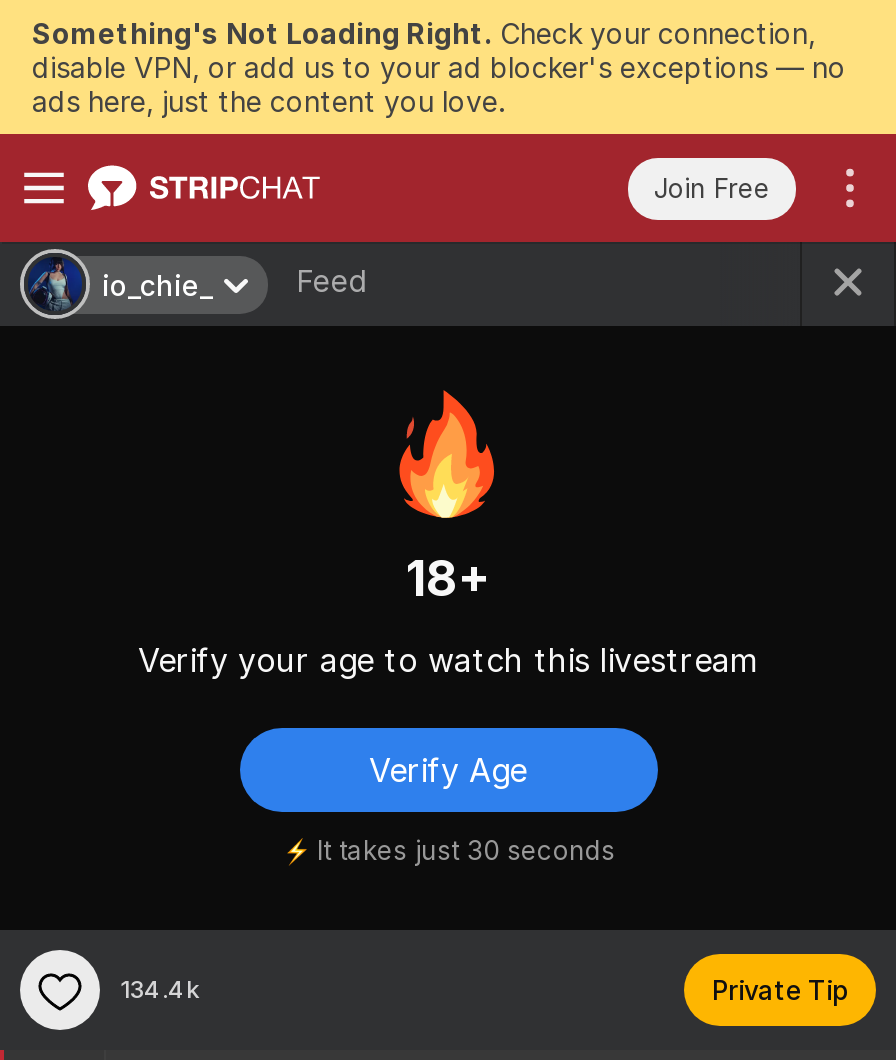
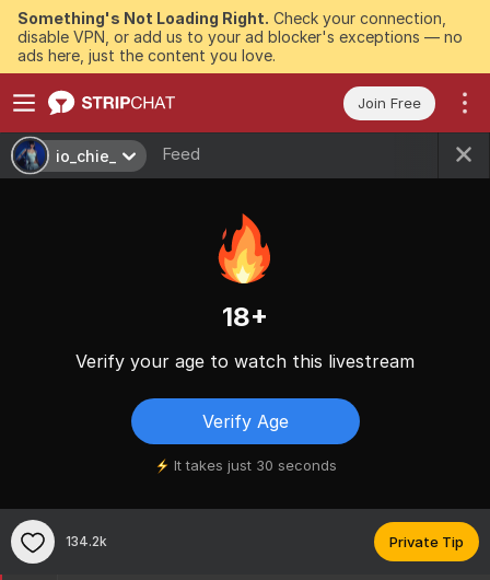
[120,974,200,1004] 134.4k -> [66,533,107,550] 134.2k

